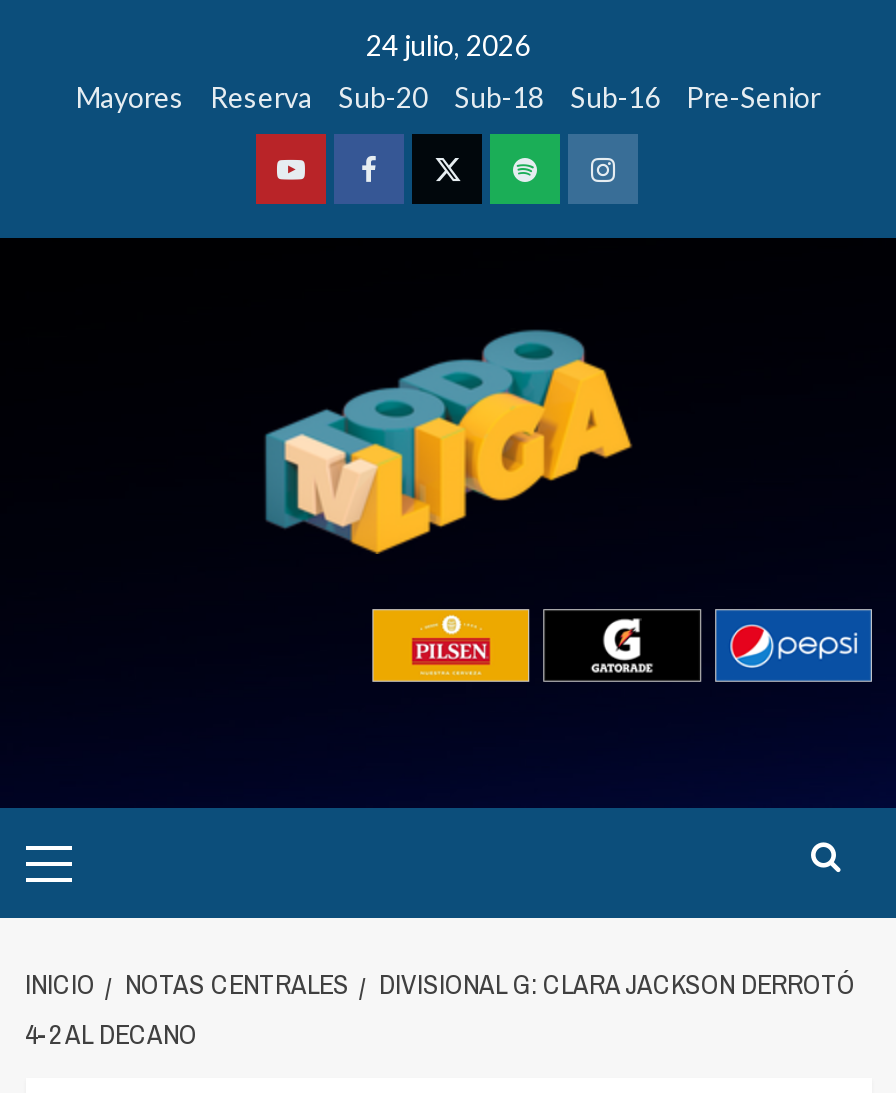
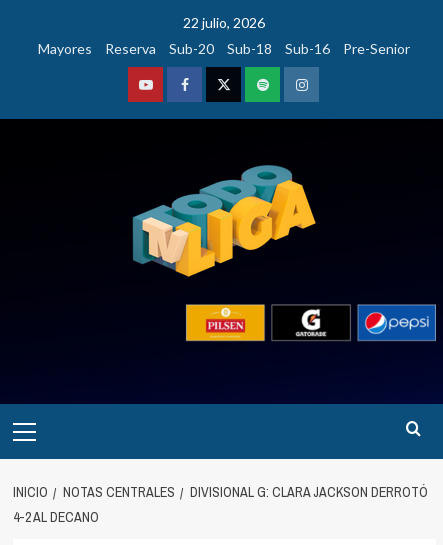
[366,28,530,62] 24 julio, 2026 -> [183,14,265,31] 22 julio, 2026

